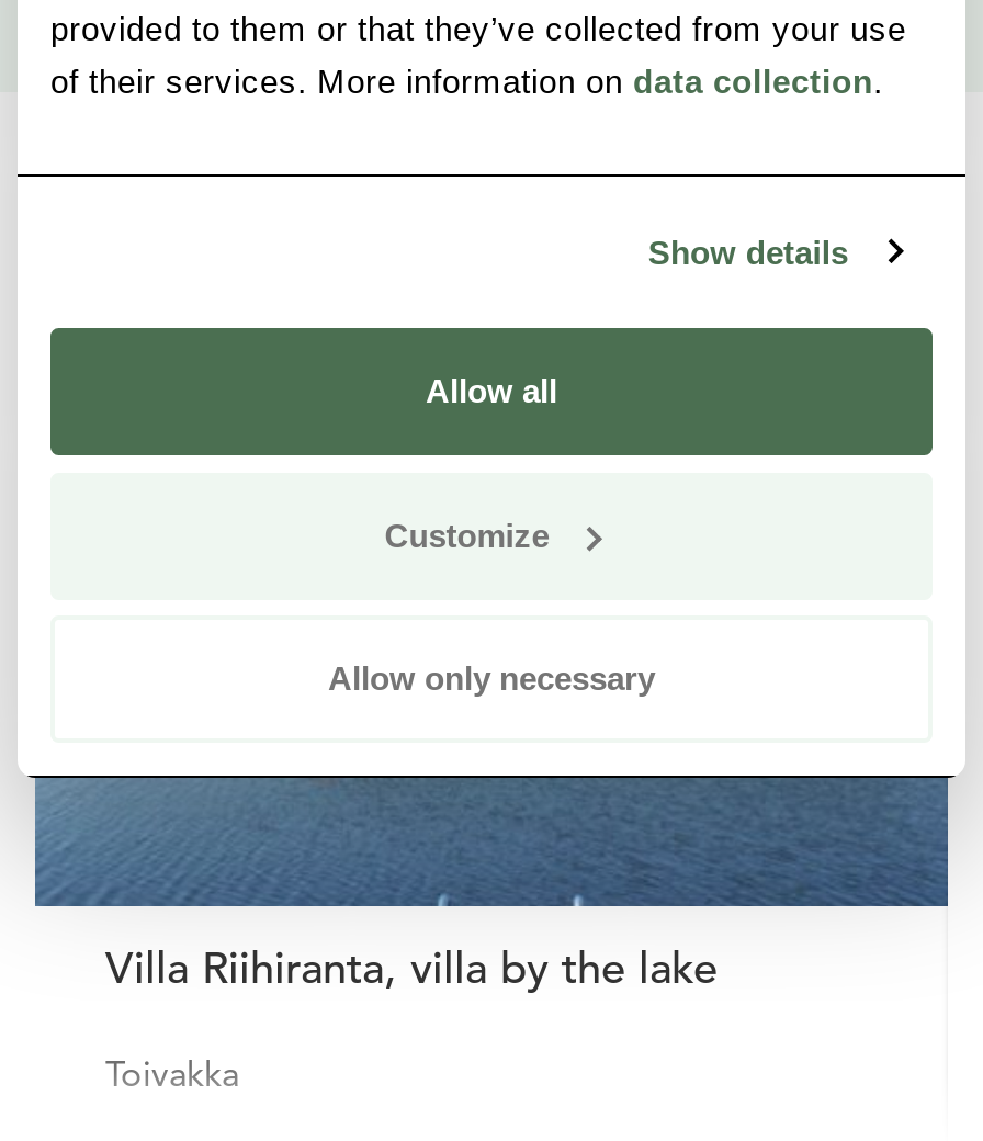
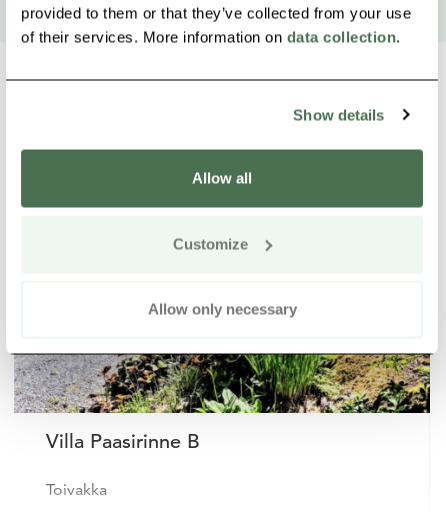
[35,777,950,996] [image] | Villa Riihiranta, villa by the lake -> [15,354,431,454] [image] | Villa Paasirinne B

